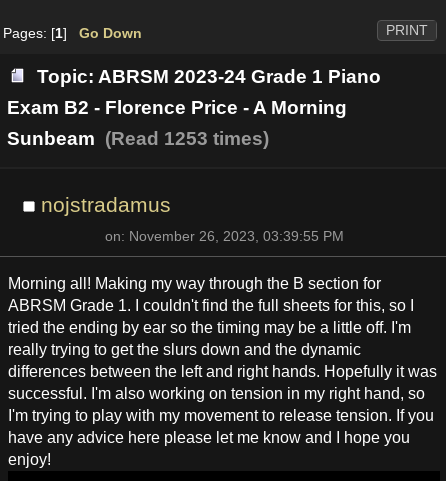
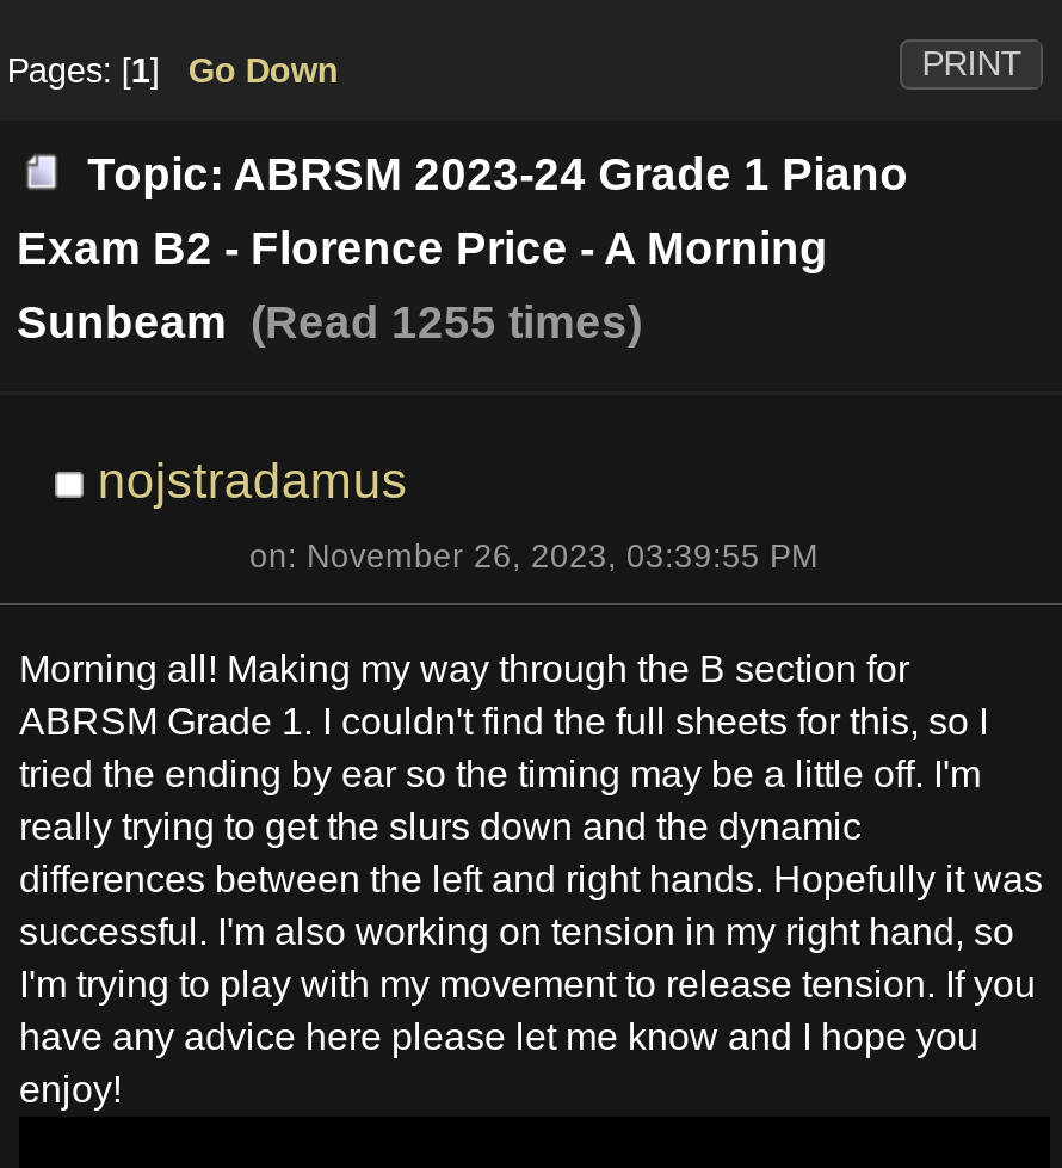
[7,128,269,149] Sunbeam (Read 1253 times) -> [17,298,642,348] Sunbeam (Read 1255 times)

